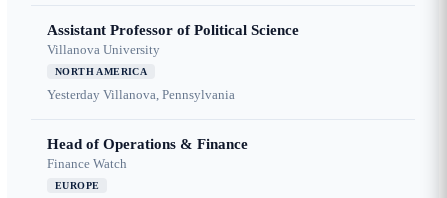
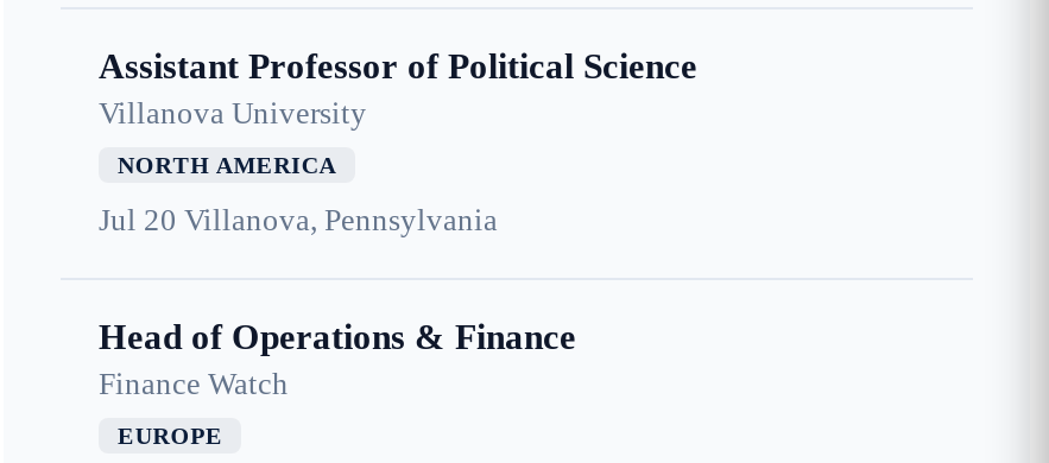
[47,87,235,102] Yesterday Villanova, Pennsylvania -> [99,202,498,238] Jul 20 Villanova, Pennsylvania

